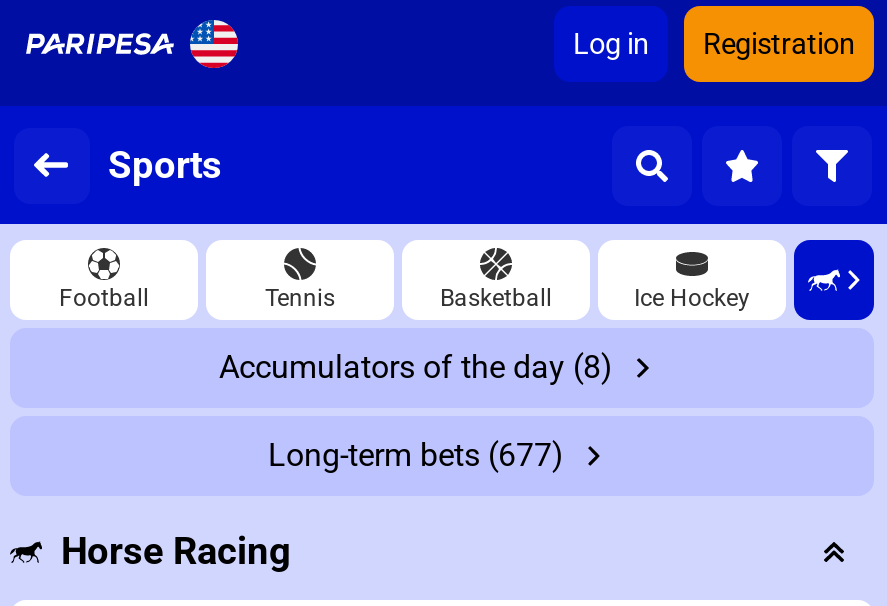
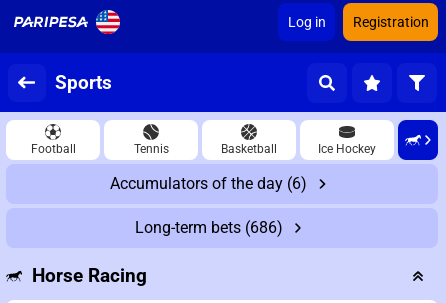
[219,348,613,386] Accumulators of the day (8) -> [110,174,307,193] Accumulators of the day (6)
[268,436,564,474] Long-term bets (677) -> [135,218,283,237] Long-term bets (686)

